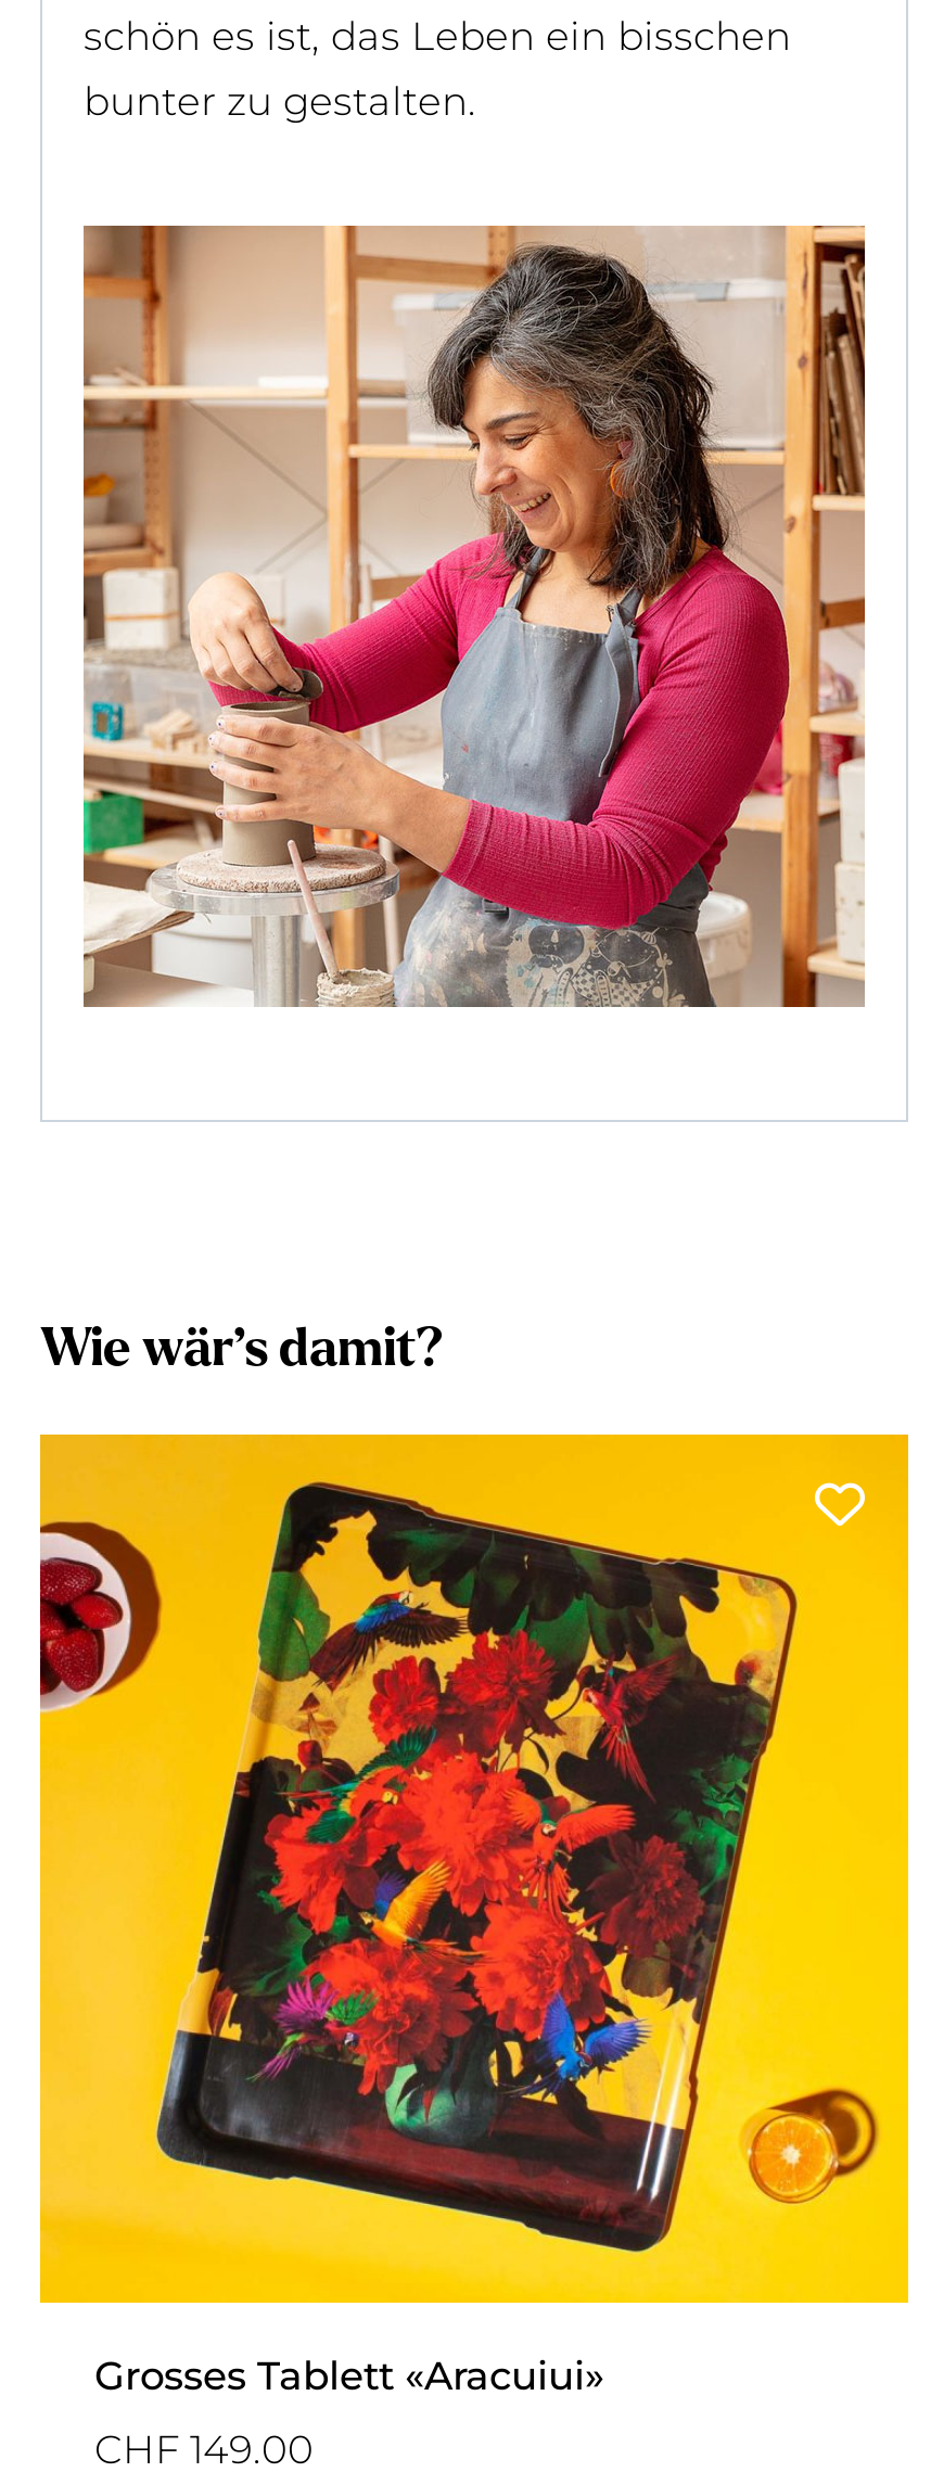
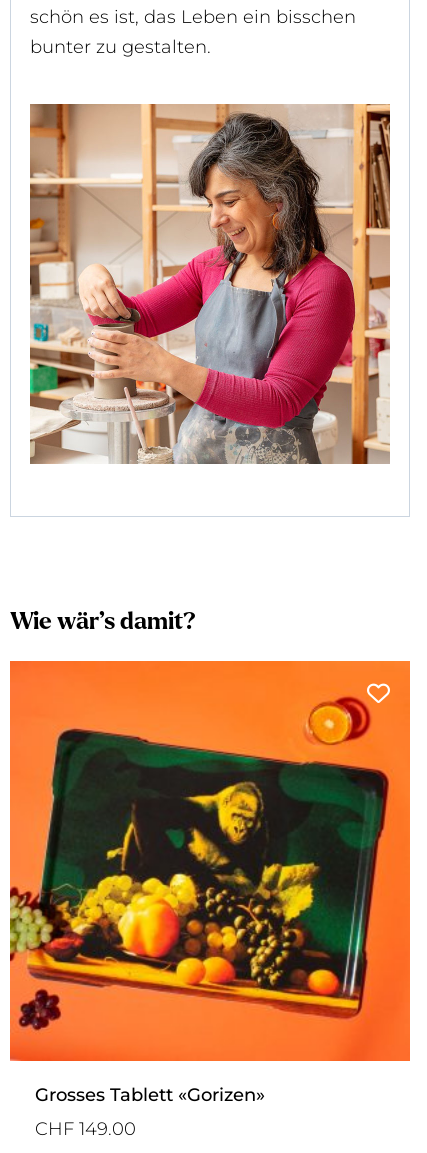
[38,1435,910,2401] [image] | Grosses Tablett «Aracuiui» -> [9,661,411,1106] [image] | Grosses Tablett «Gorizen»

